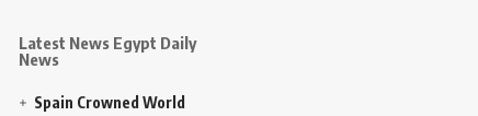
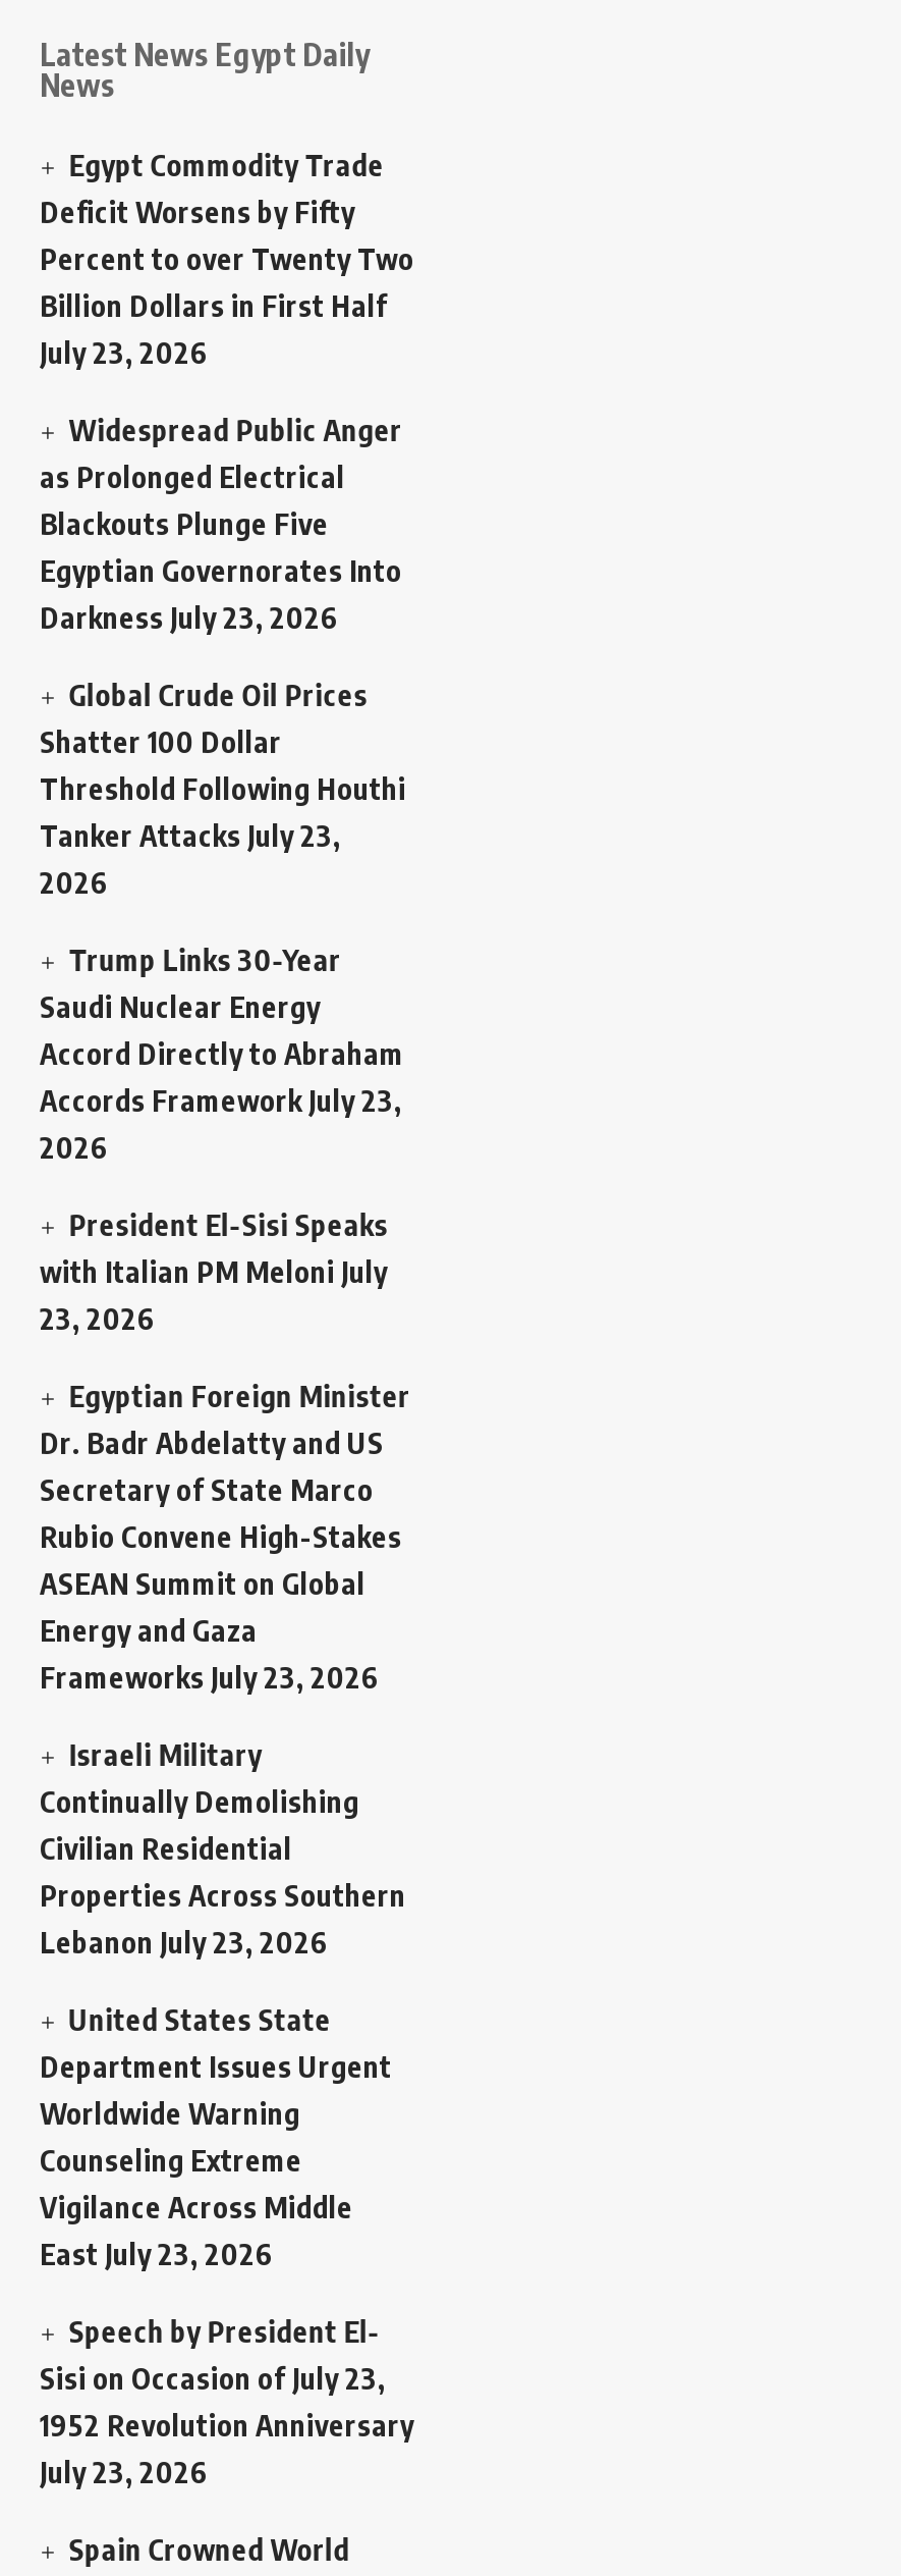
none -> [40,148,414,2490] Egypt Commodity Trade | Deficit Worsens by Fifty | Percent to over Twenty Two | Billion Dollars in First Half | July 23, 2026 | Widespread Public Anger | as Prolonged Electrical | Blackouts Plunge Five | Egyptian Governorates Into | Darkness July 23, 2026 | Global Crude Oil Prices | Shatter 100 Dollar | Threshold Following Houthi | Tanker Attacks July 23, | 2026 | Trump Links 30-Year | Saudi Nuclear Energy | Accord Directly to Abraham | Accords Framework July 23, | 2026 | President El-Sisi Speaks | with Italian PM Meloni July | 23, 2026 | Egyptian Foreign Minister | Dr. Badr Abdelatty and US | Secretary of State Marco | Rubio Convene High-Stakes | ASEAN Summit on Global | Energy and Gaza | Frameworks July 23, 2026 | Israeli Military | Continually Demolishing | Civilian Residential | Properties Across Southern | Lebanon July 23, 2026 | United States State | Department Issues Urgent | Worldwide Warning | Counseling Extreme | Vigilance Across Middle | East July 23, 2026 | Speech by President El- | Sisi on Occasion of July 23, | 1952 Revolution Anniversary | July 23, 2026

